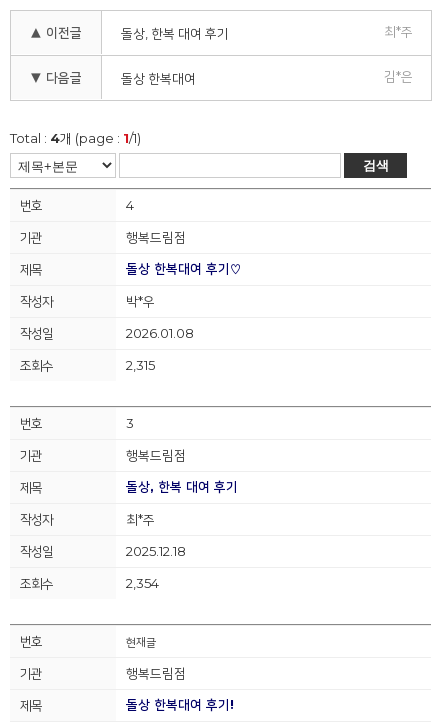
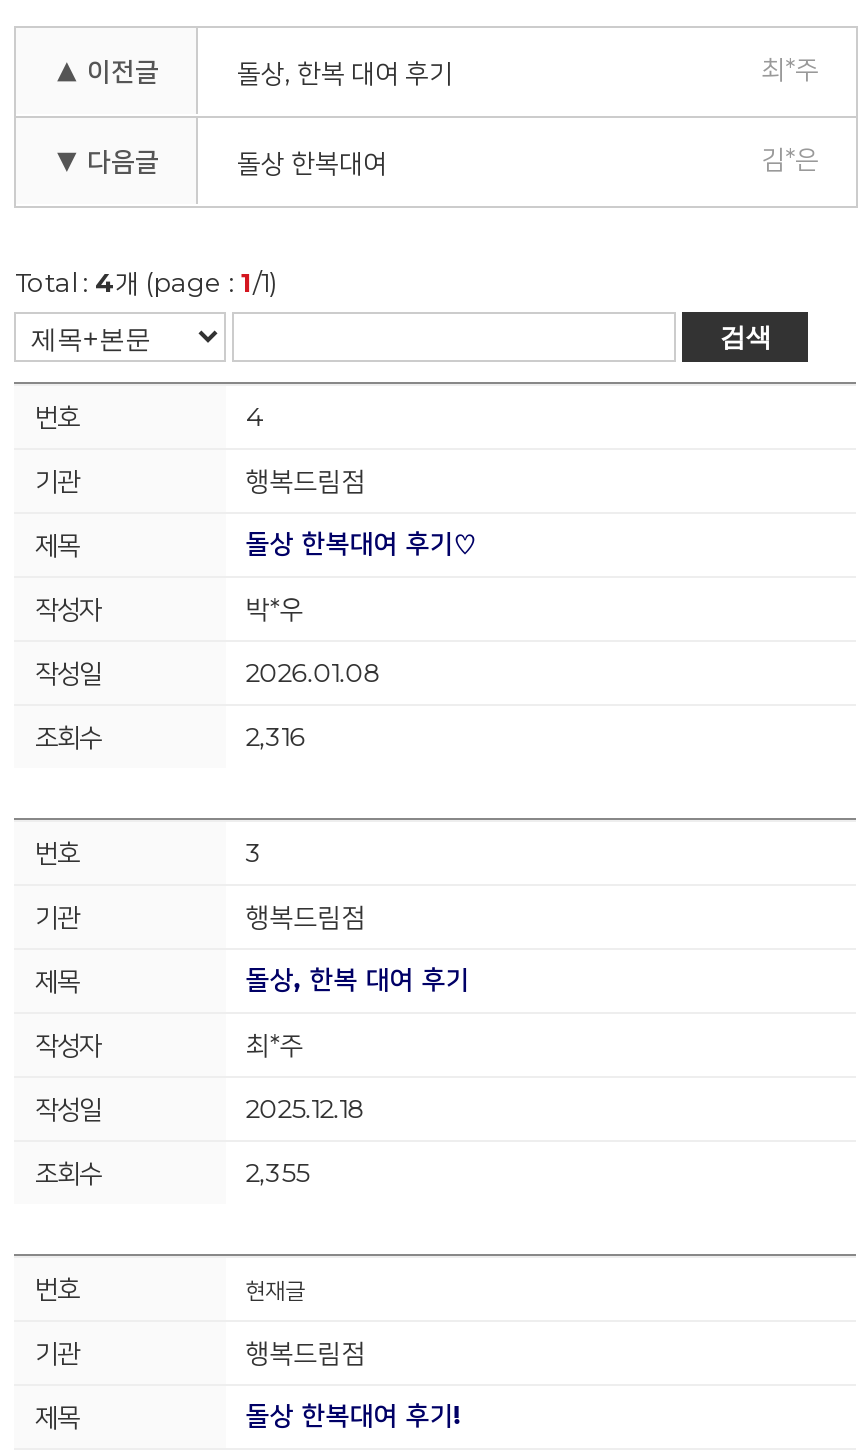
[126,357,155,373] 2,315 -> [245,720,305,752] 2,316
[126,575,159,591] 2,354 -> [245,1156,309,1188] 2,355

